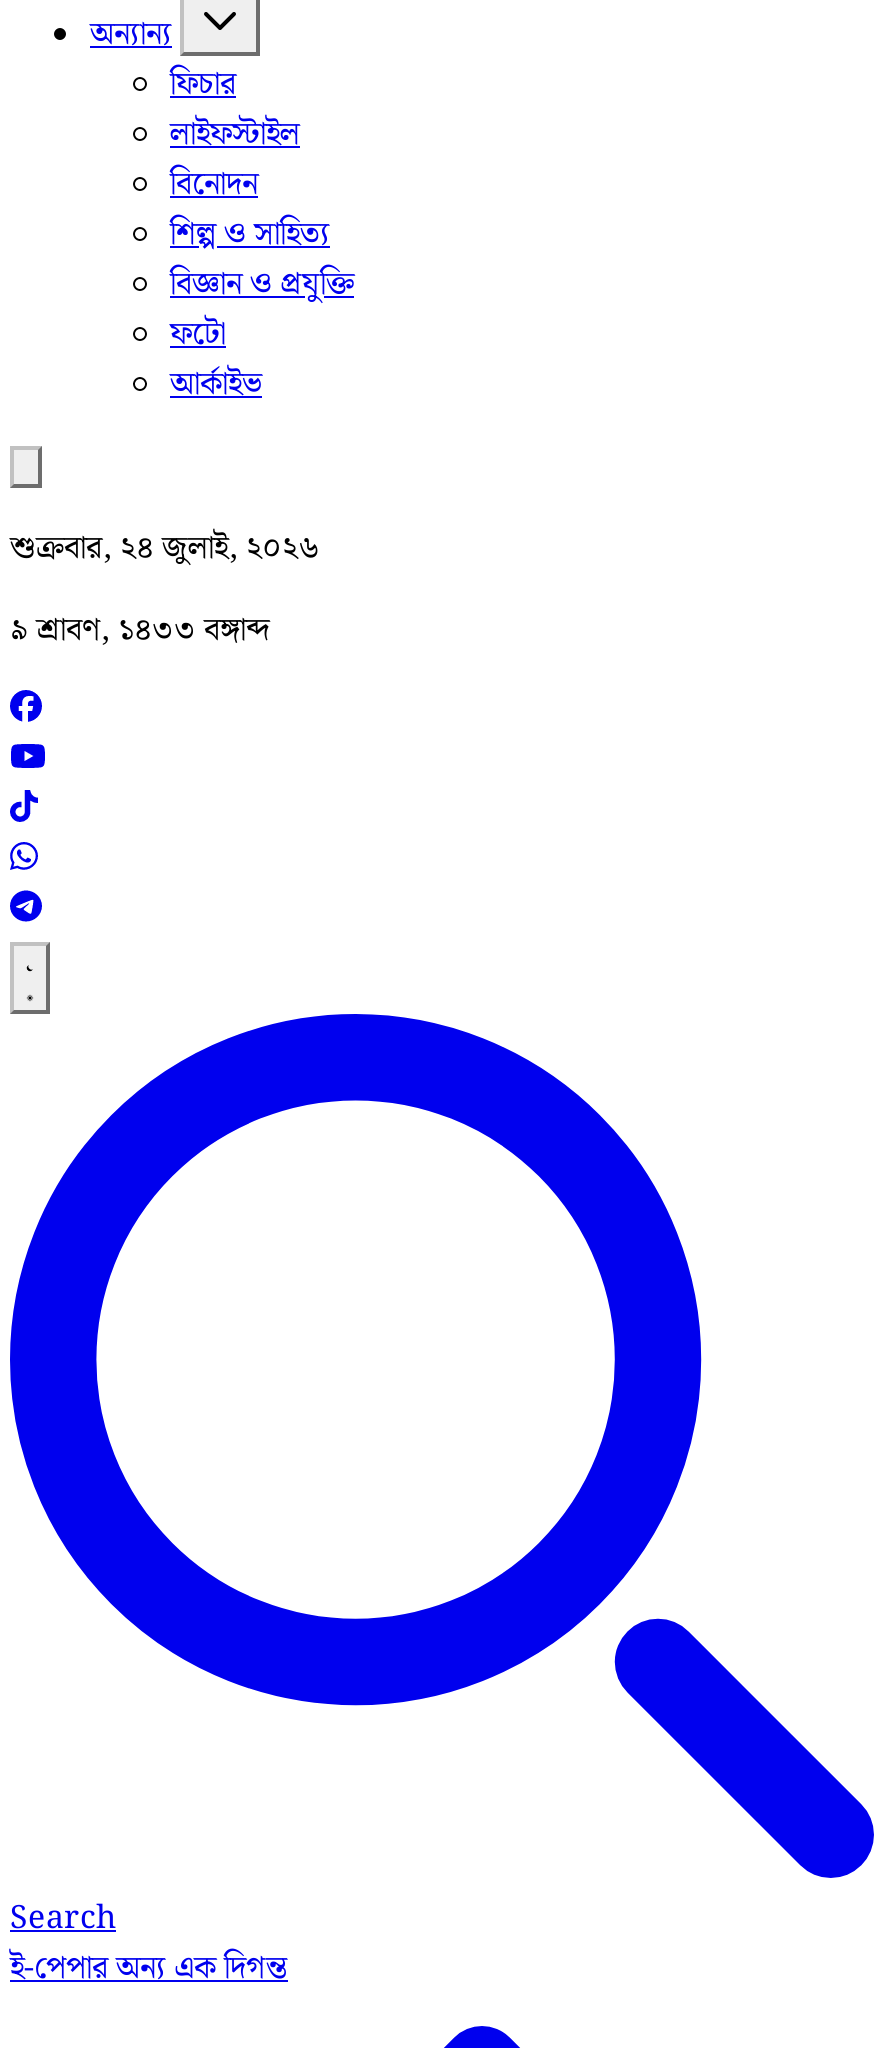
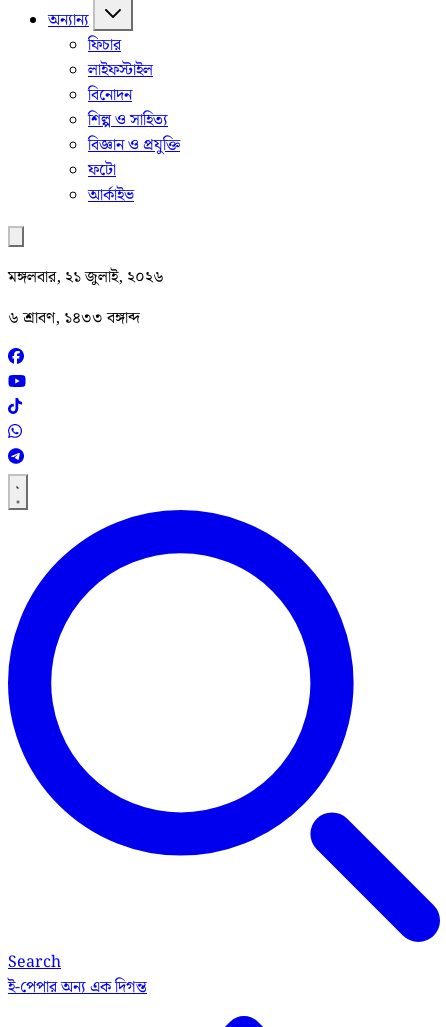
[10,524,320,574] শুক্রবার, ২৪ জুলাই, ২০২৬ -> [8,265,164,290] মঙ্গলবার, ২১ জুলাই, ২০২৬
[10,606,270,656] ৯ শ্রাবণ, ১৪৩৩ বঙ্গাব্দ -> [8,306,140,331] ৬ শ্রাবণ, ১৪৩৩ বঙ্গাব্দ

